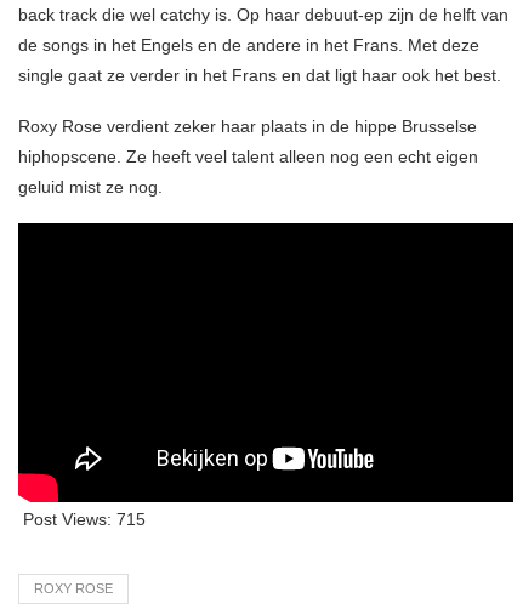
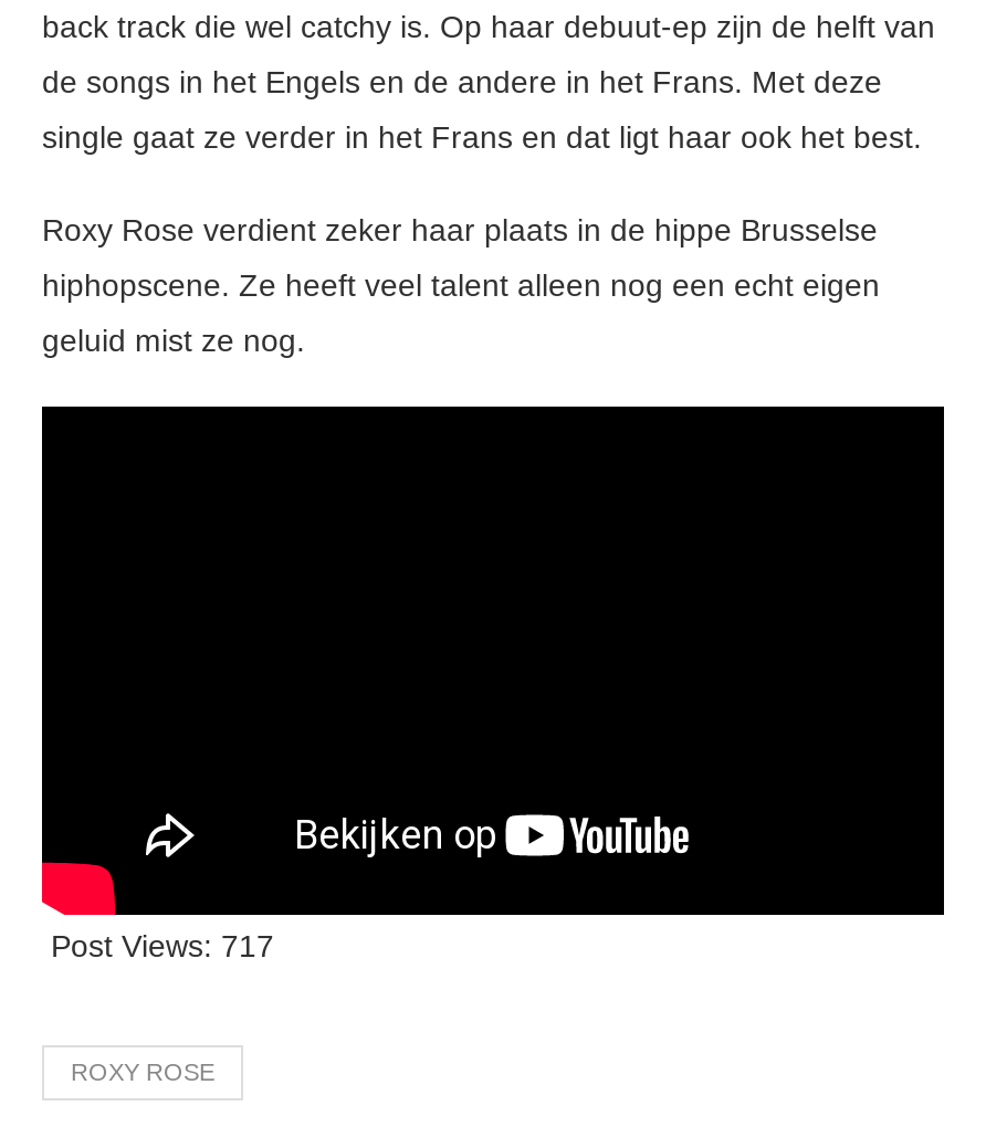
[23,509,146,529] Post Views: 715 -> [51,928,274,963] Post Views: 717

